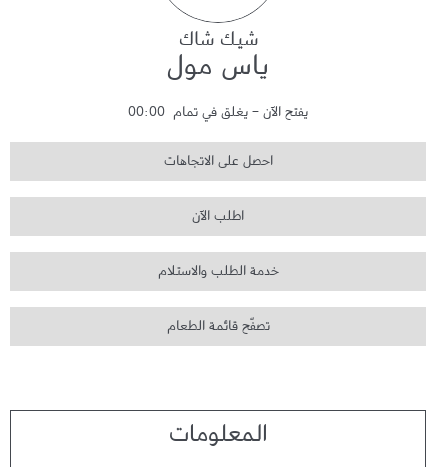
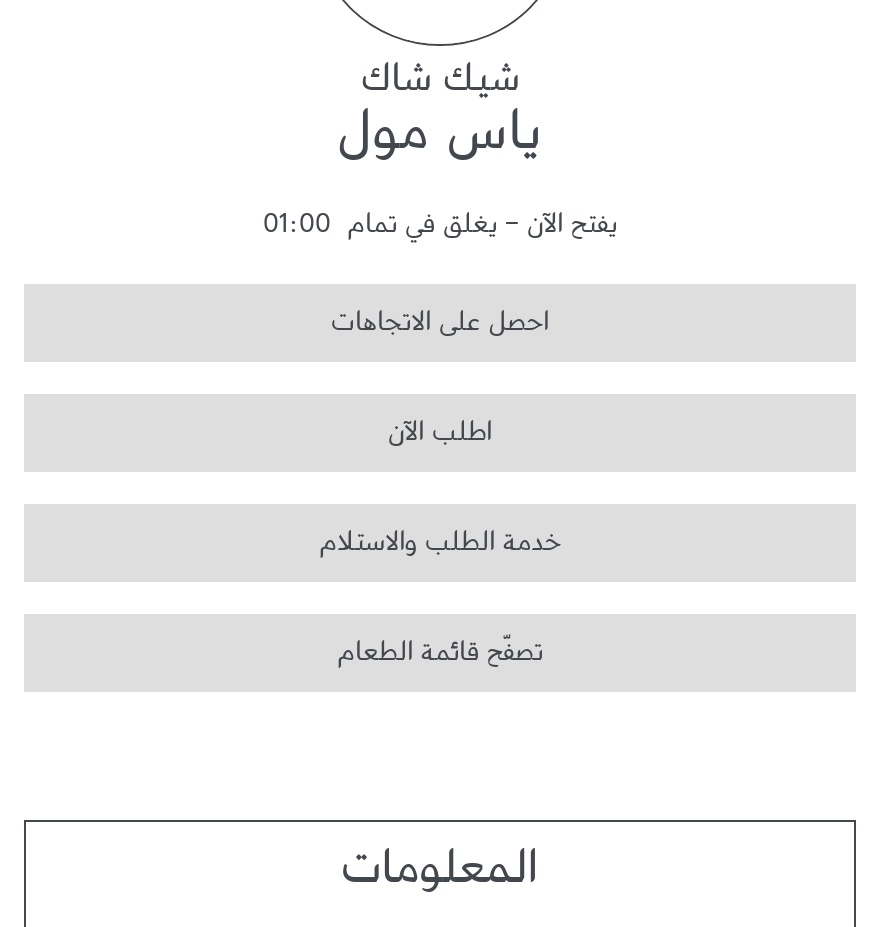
[128,106,308,126] يفتح الآن - يغلق في تمام 00:00 -> [263,212,617,252] يفتح الآن - يغلق في تمام 01:00

